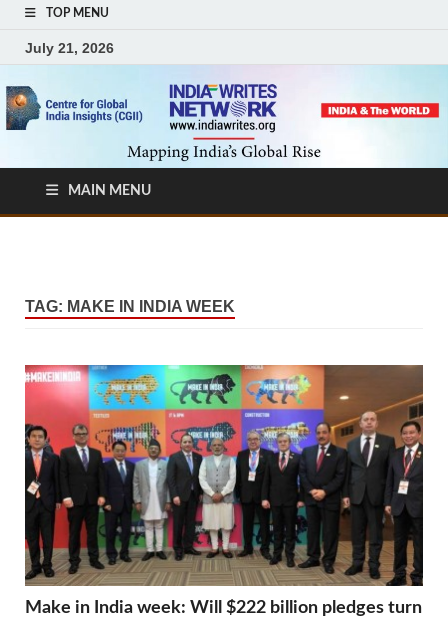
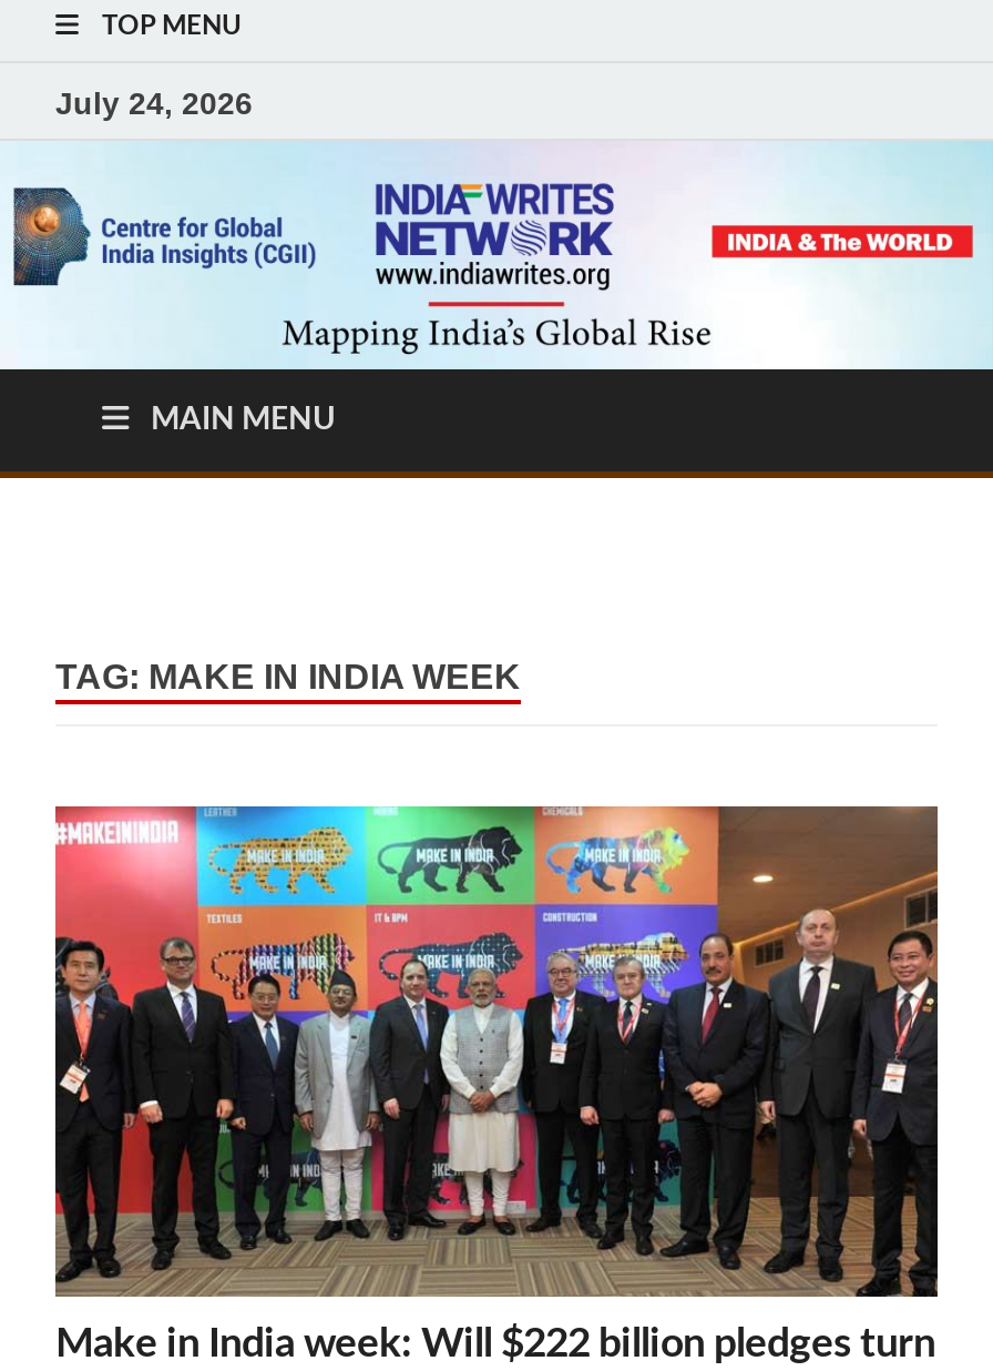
[25,39,114,55] July 21, 2026 -> [55,84,253,120] July 24, 2026

